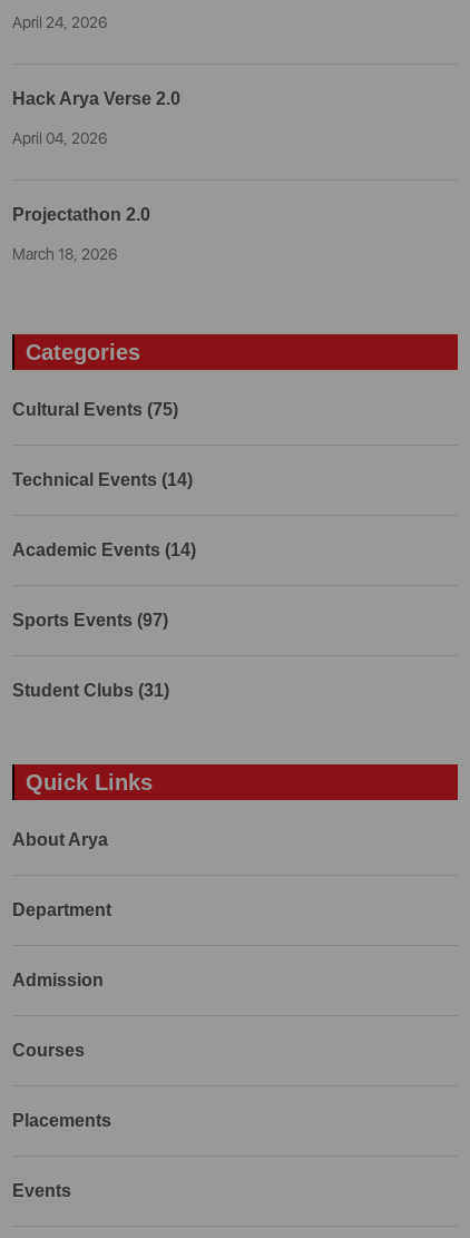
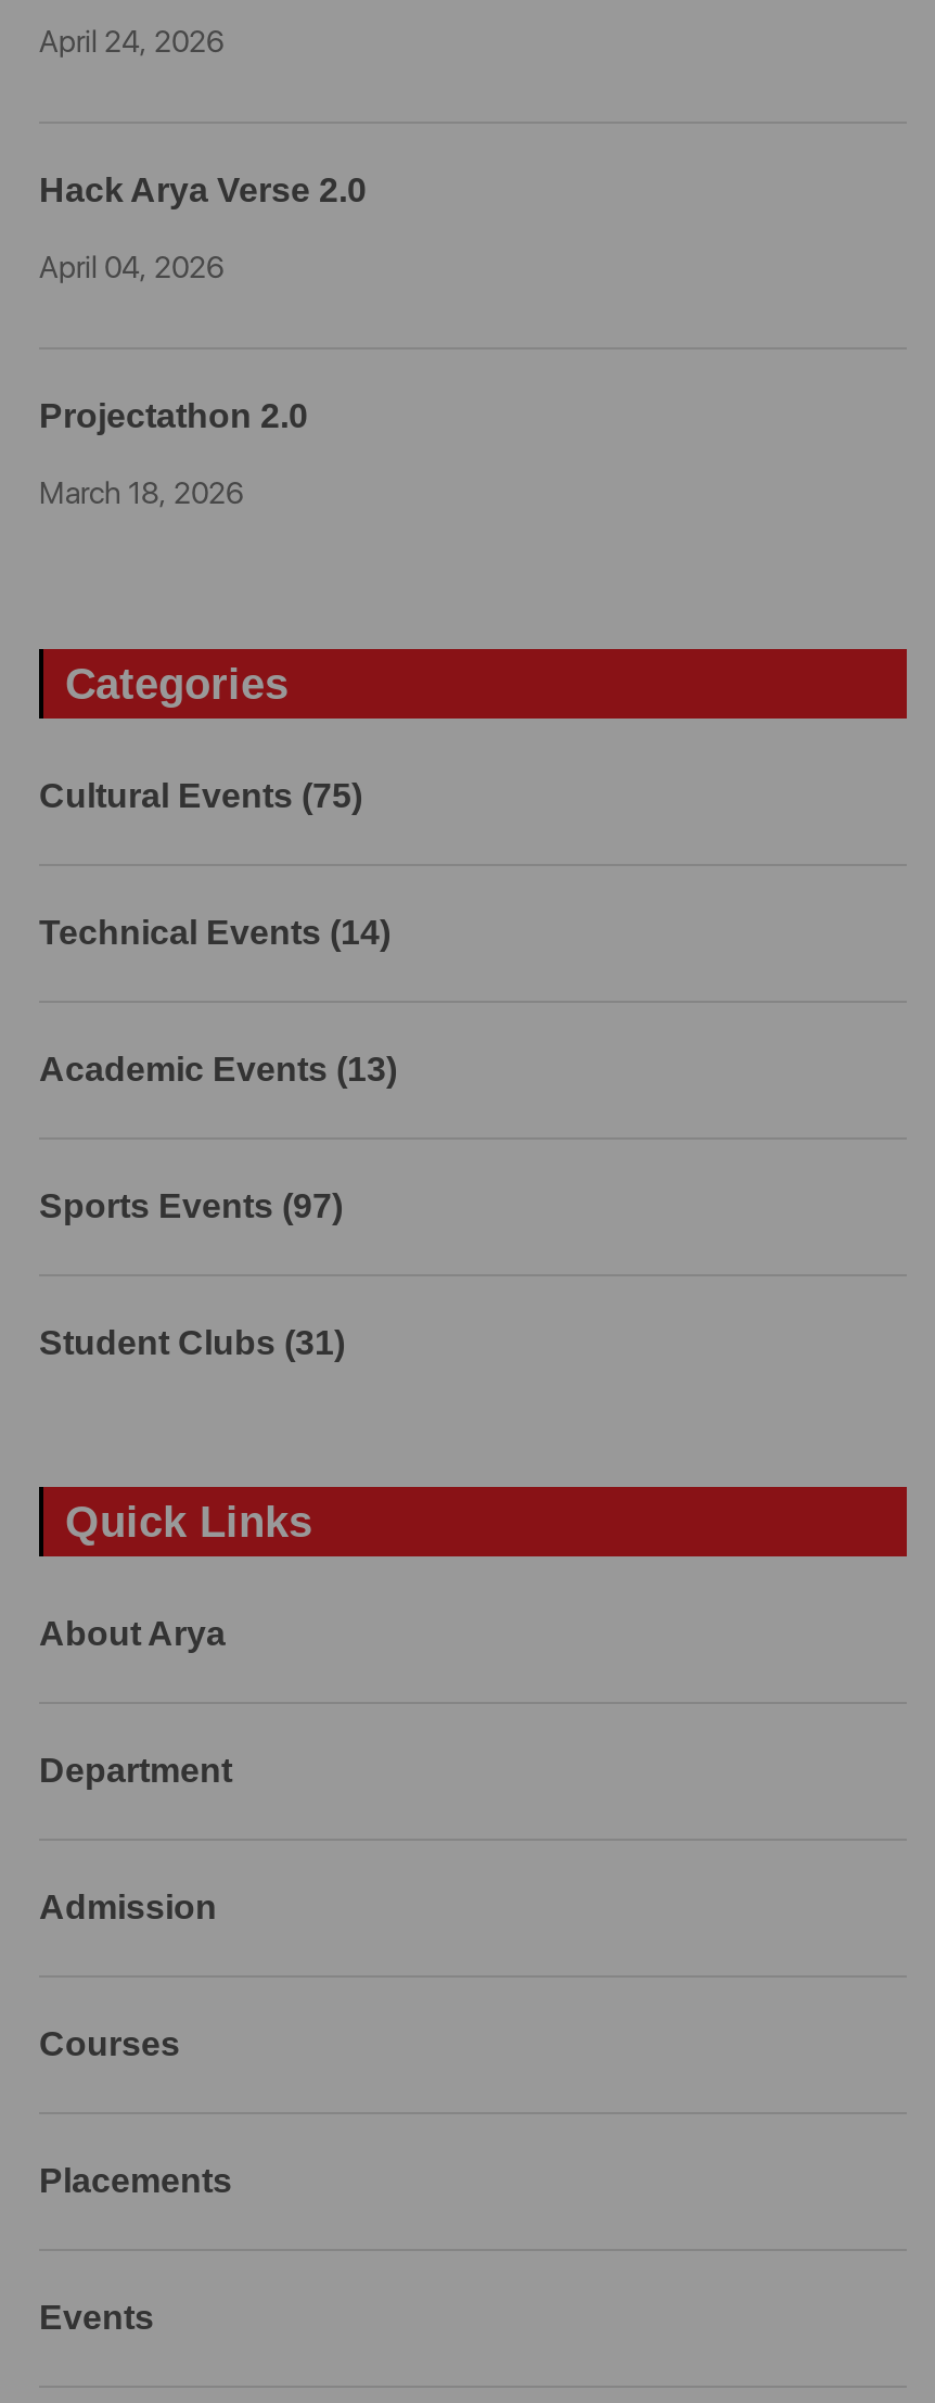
[12,540,196,559] Academic Events (14) -> [39,1050,397,1087] Academic Events (13)

